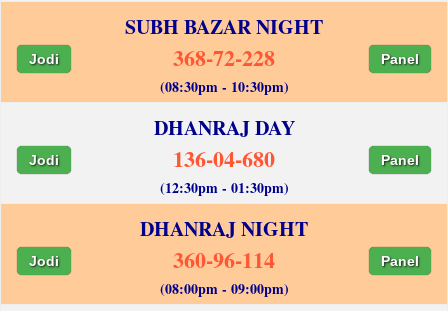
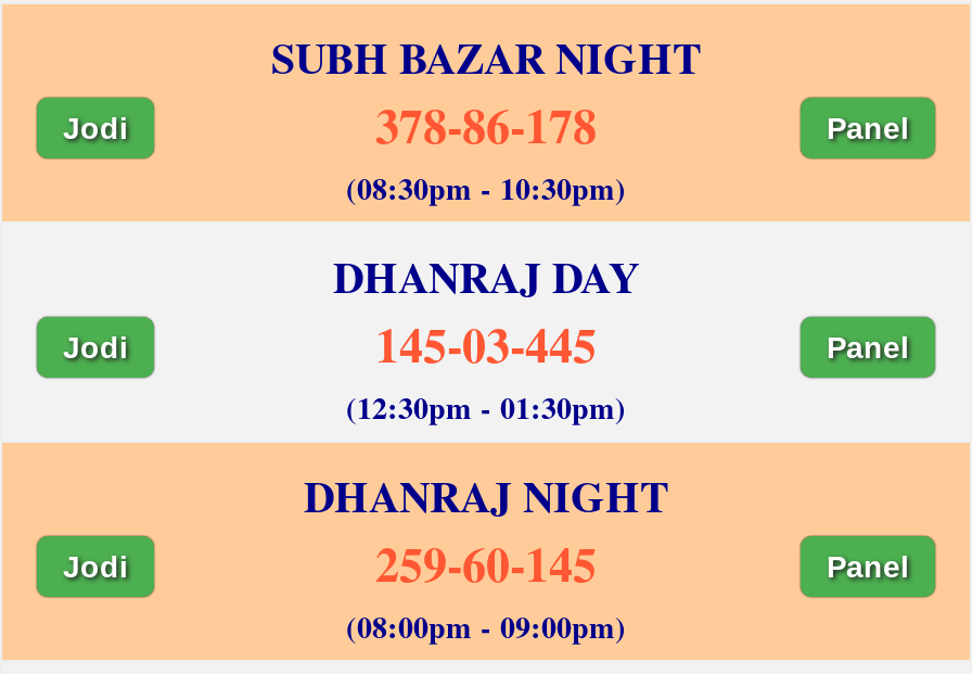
[173,41,275,74] 368-72-228 -> [375,89,597,160] 378-86-178
[173,142,275,175] 136-04-680 -> [375,308,597,380] 145-03-445
[173,243,275,276] 360-96-114 -> [375,527,597,599] 259-60-145

